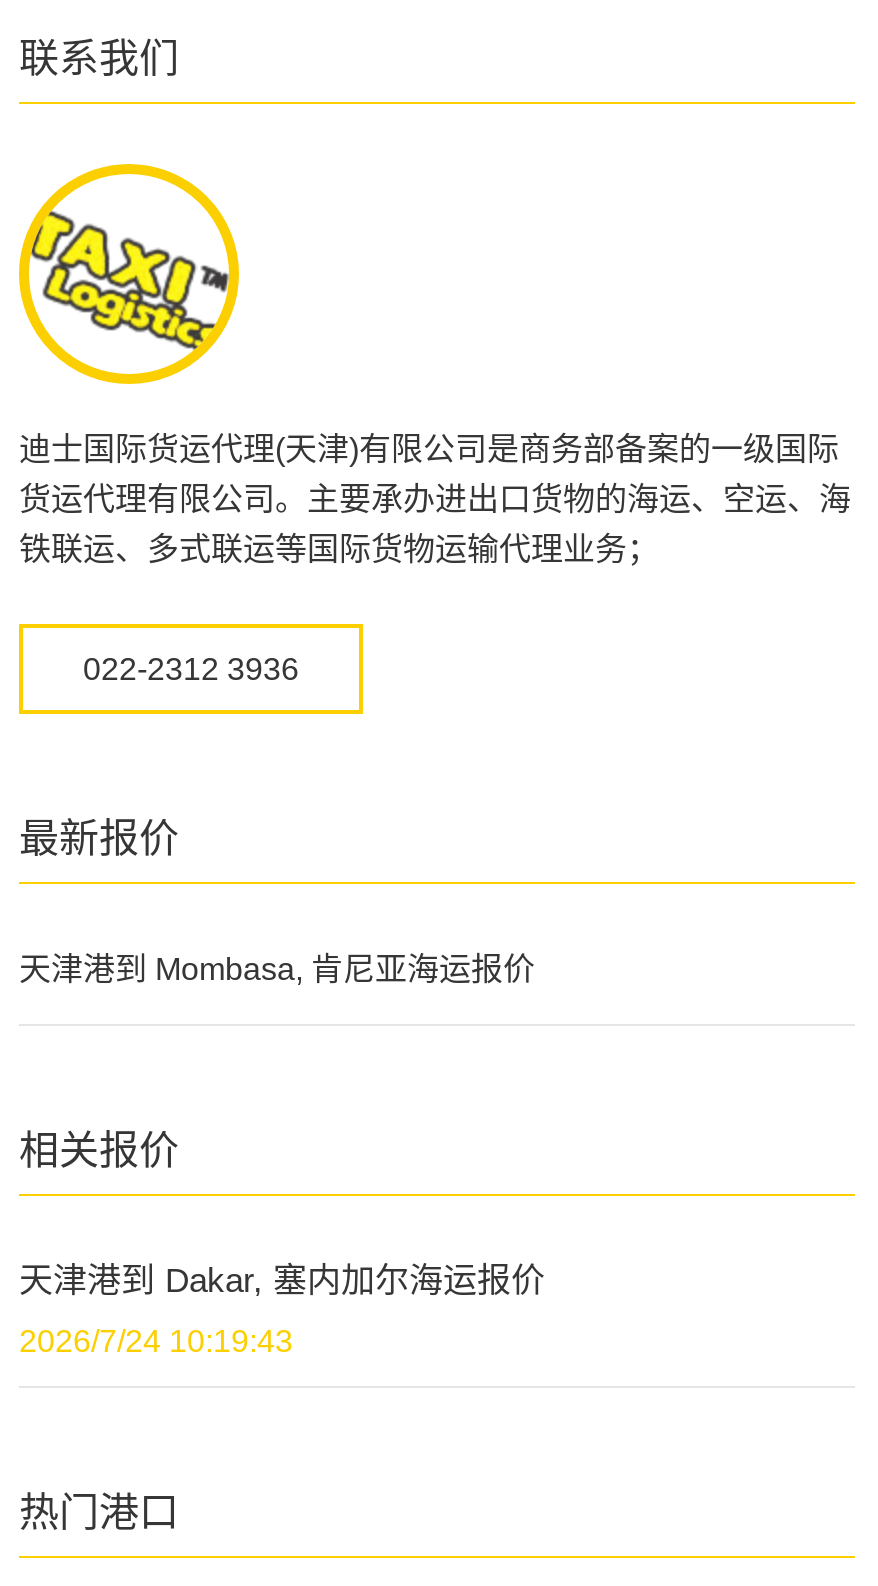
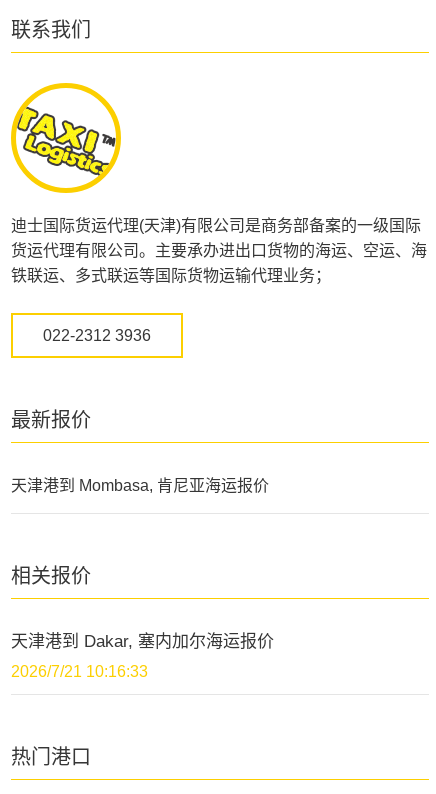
[19,1324,293,1358] 2026/7/24 10:19:43 -> [11,663,148,680] 2026/7/21 10:16:33

